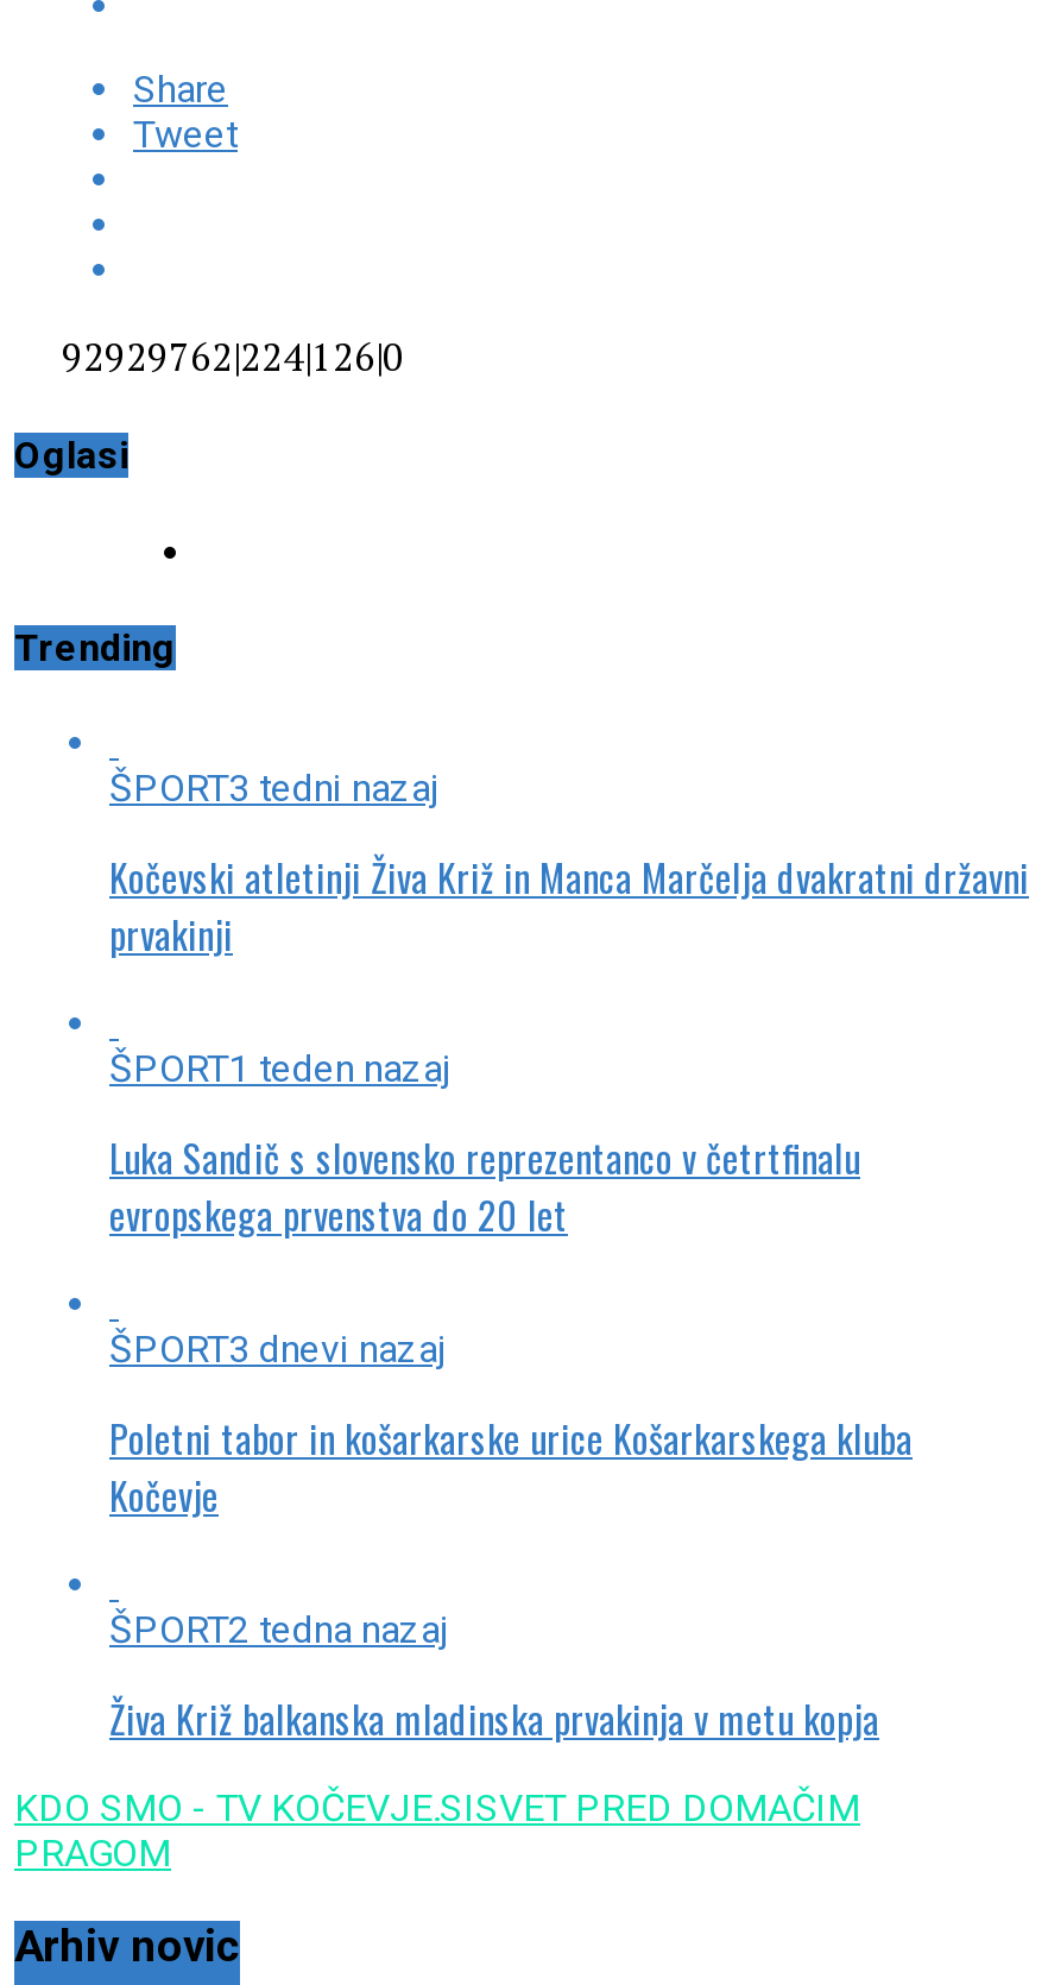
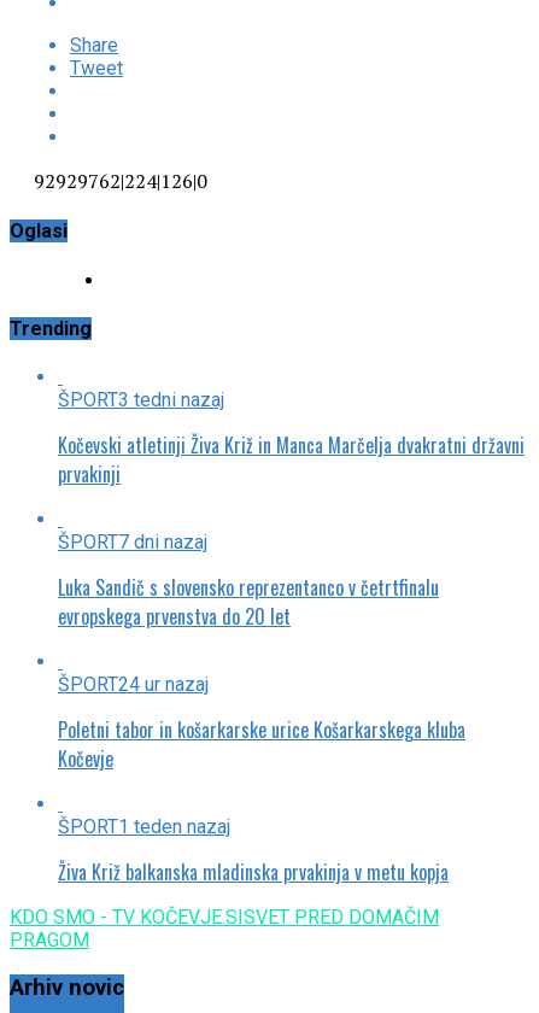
none -> [58,531,207,554] ŠPORT7 dni nazaj
moved [109,1046,449,1091] -> [58,815,230,838]: ŠPORT1 teden nazaj
[109,1327,444,1372] ŠPORT3 dnevi nazaj -> [58,673,209,696] ŠPORT24 ur nazaj
[109,1607,447,1652] ŠPORT2 tedna nazaj -> none

